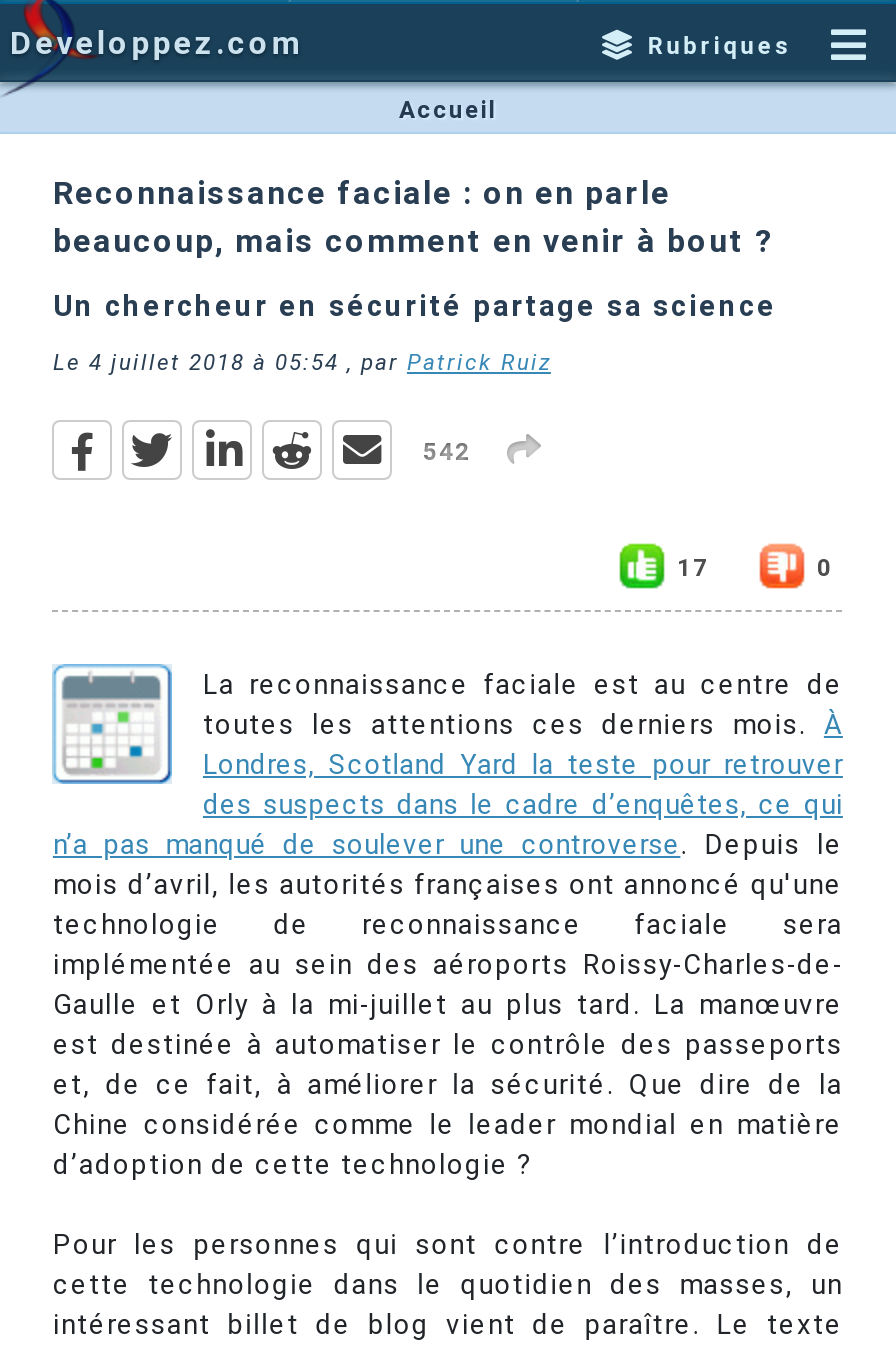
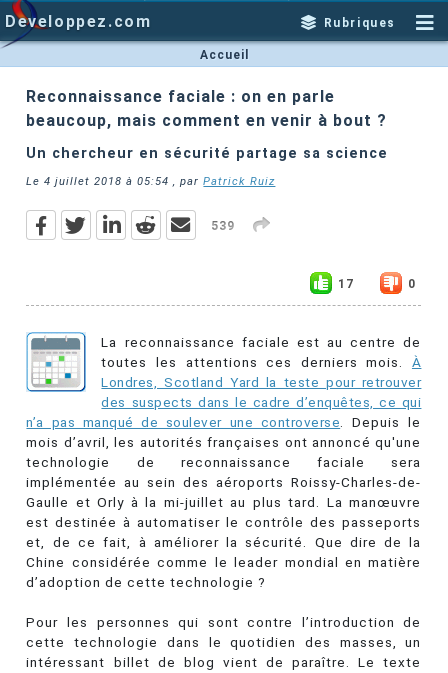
[423,439,471,467] 542 -> [211,219,235,233] 539

